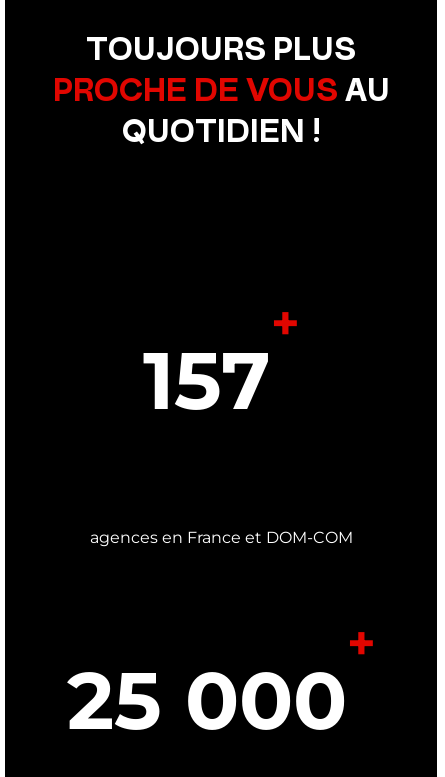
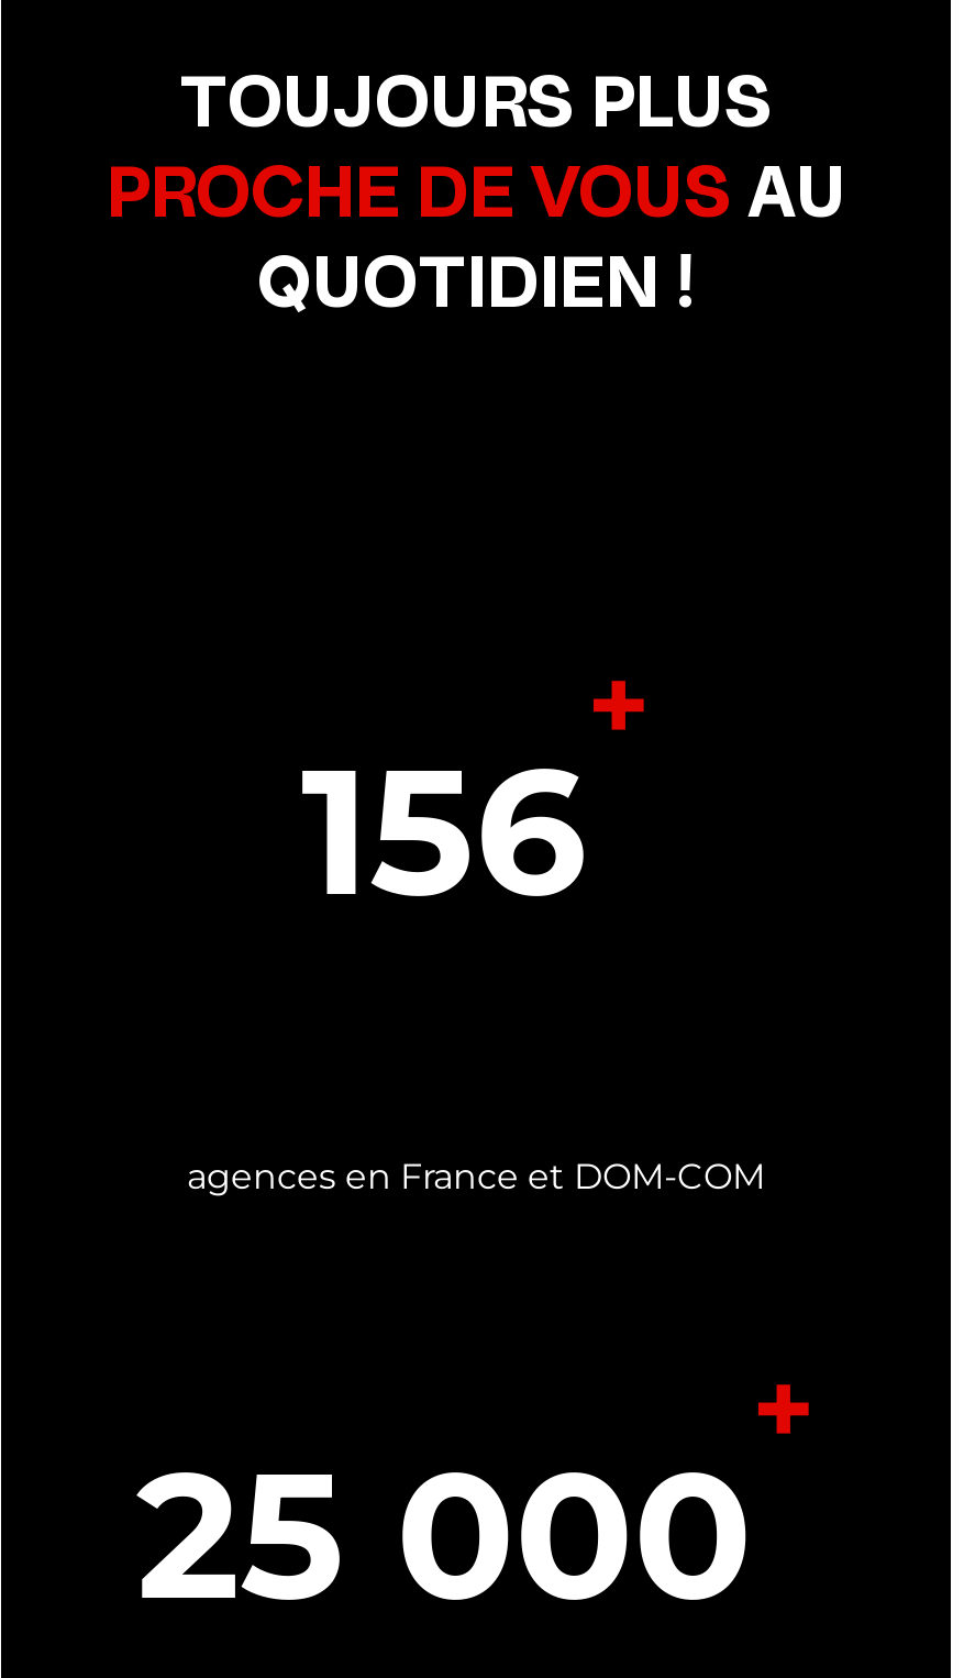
[142,332,270,429] 157 -> [301,724,587,938] 156

